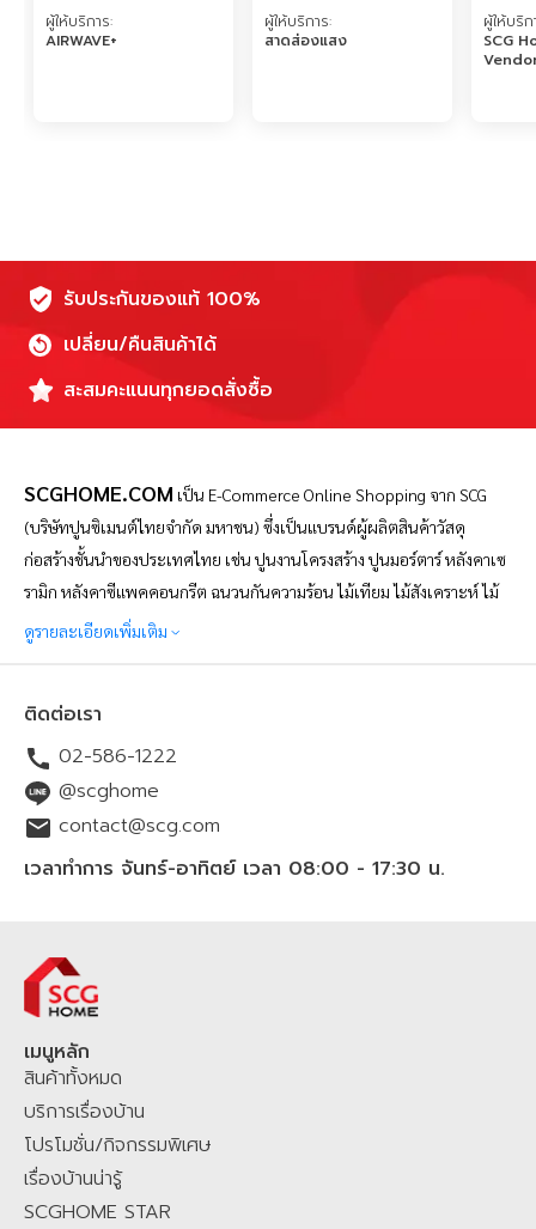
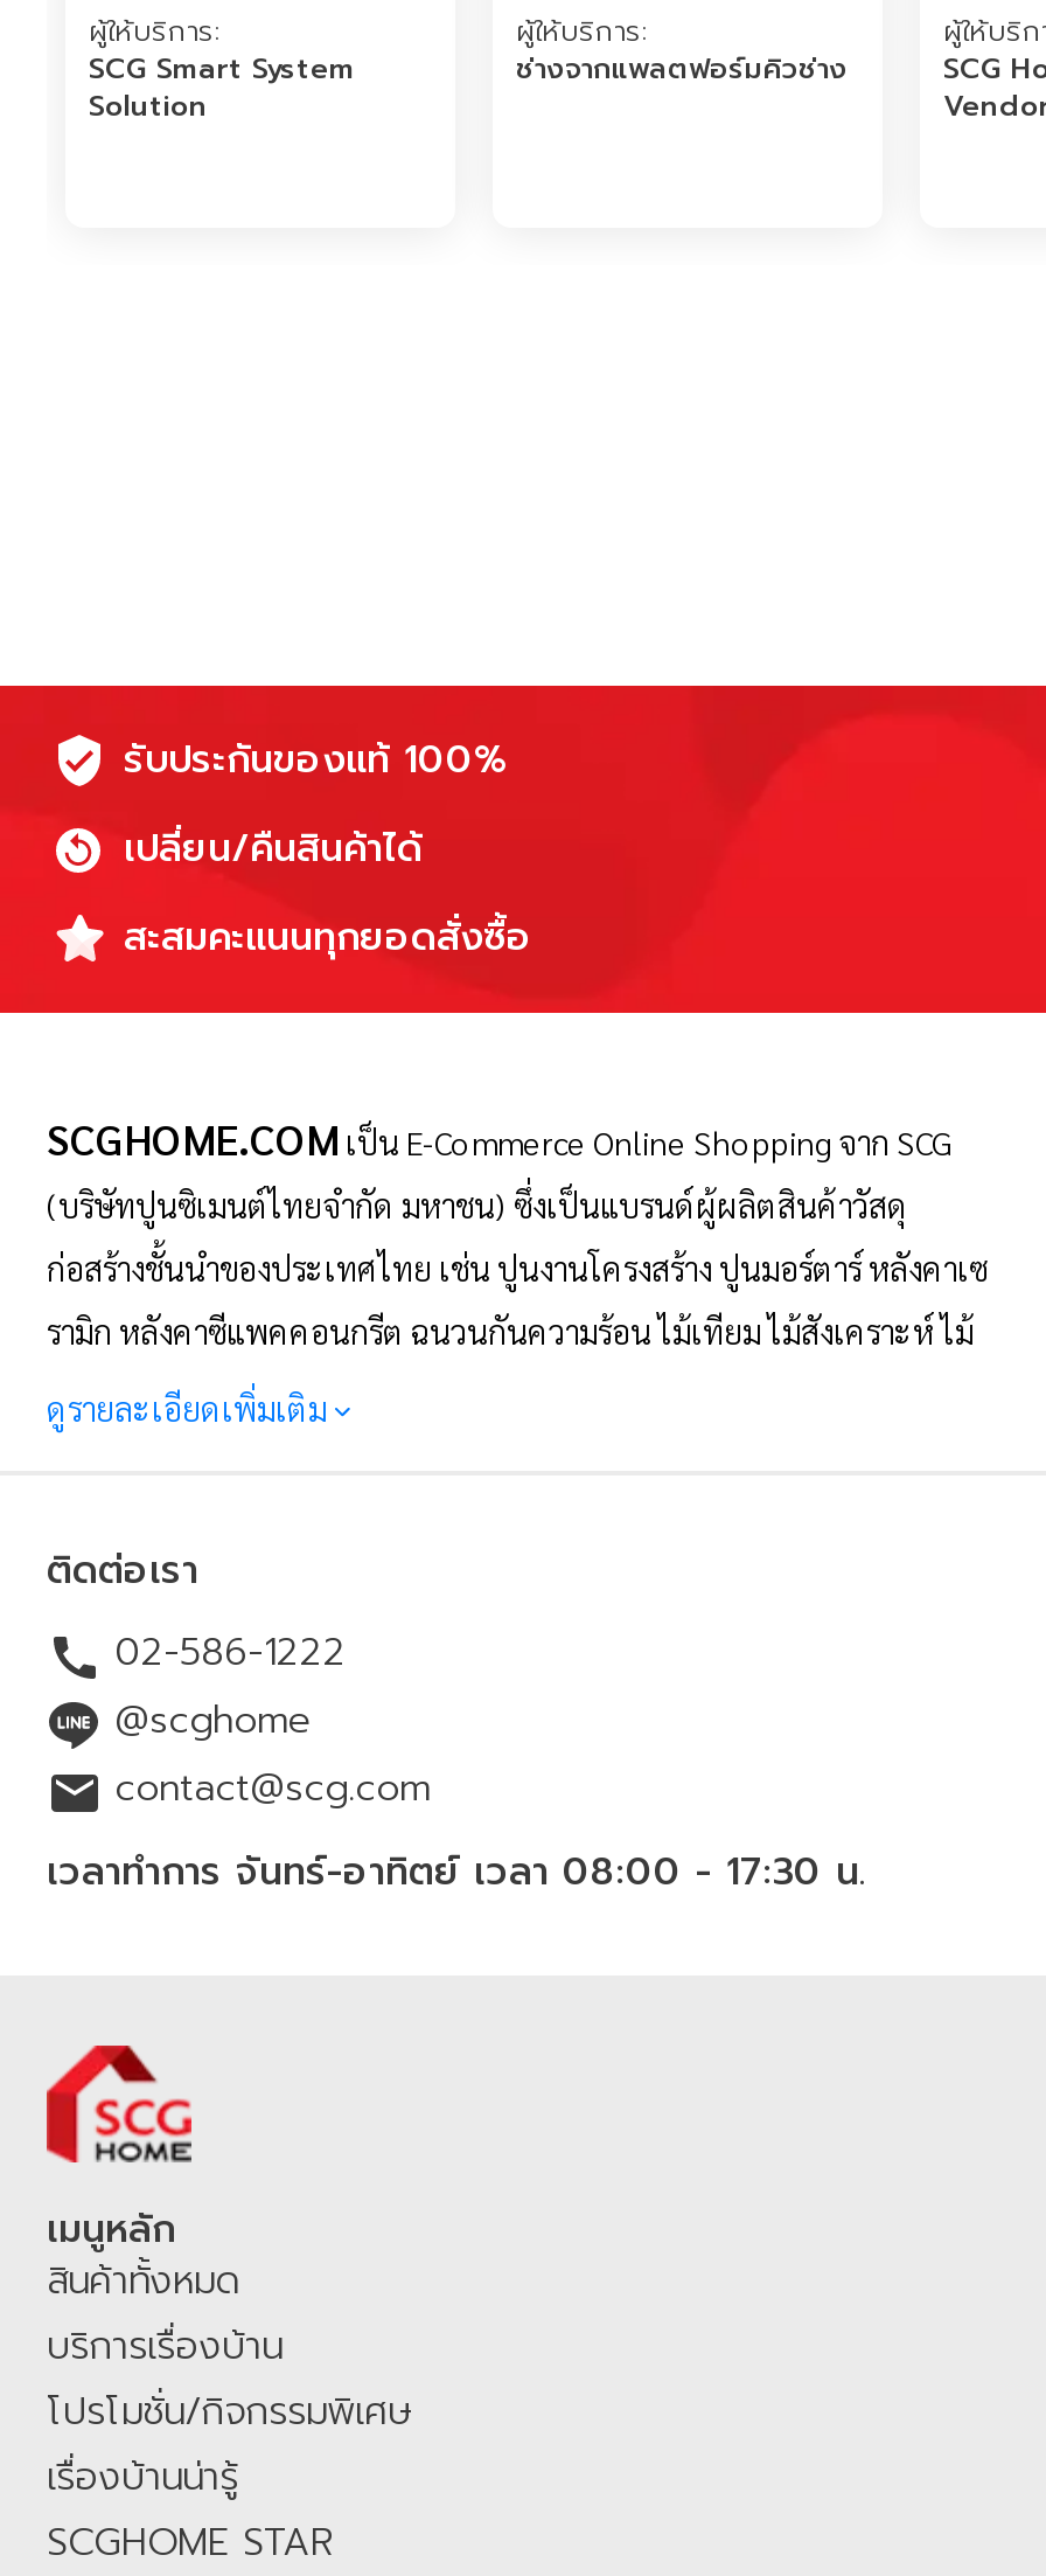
[45,30,117,51] AIRWAVE+ -> [89,48,355,127] SCG Smart System | Solution
[264,30,347,51] สาดส่องแสง -> [516,48,848,90] ช่างจากแพลตฟอร์มคิวช่าง

